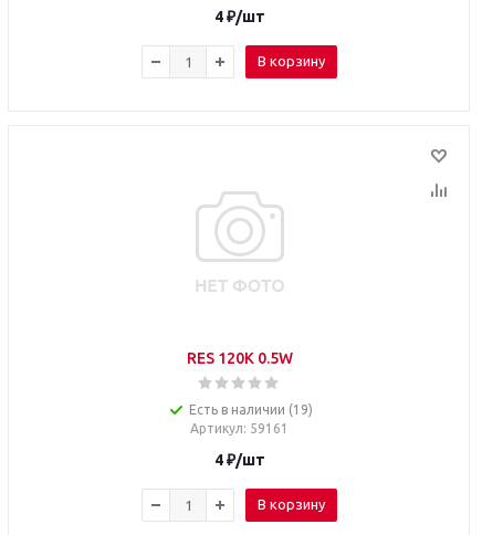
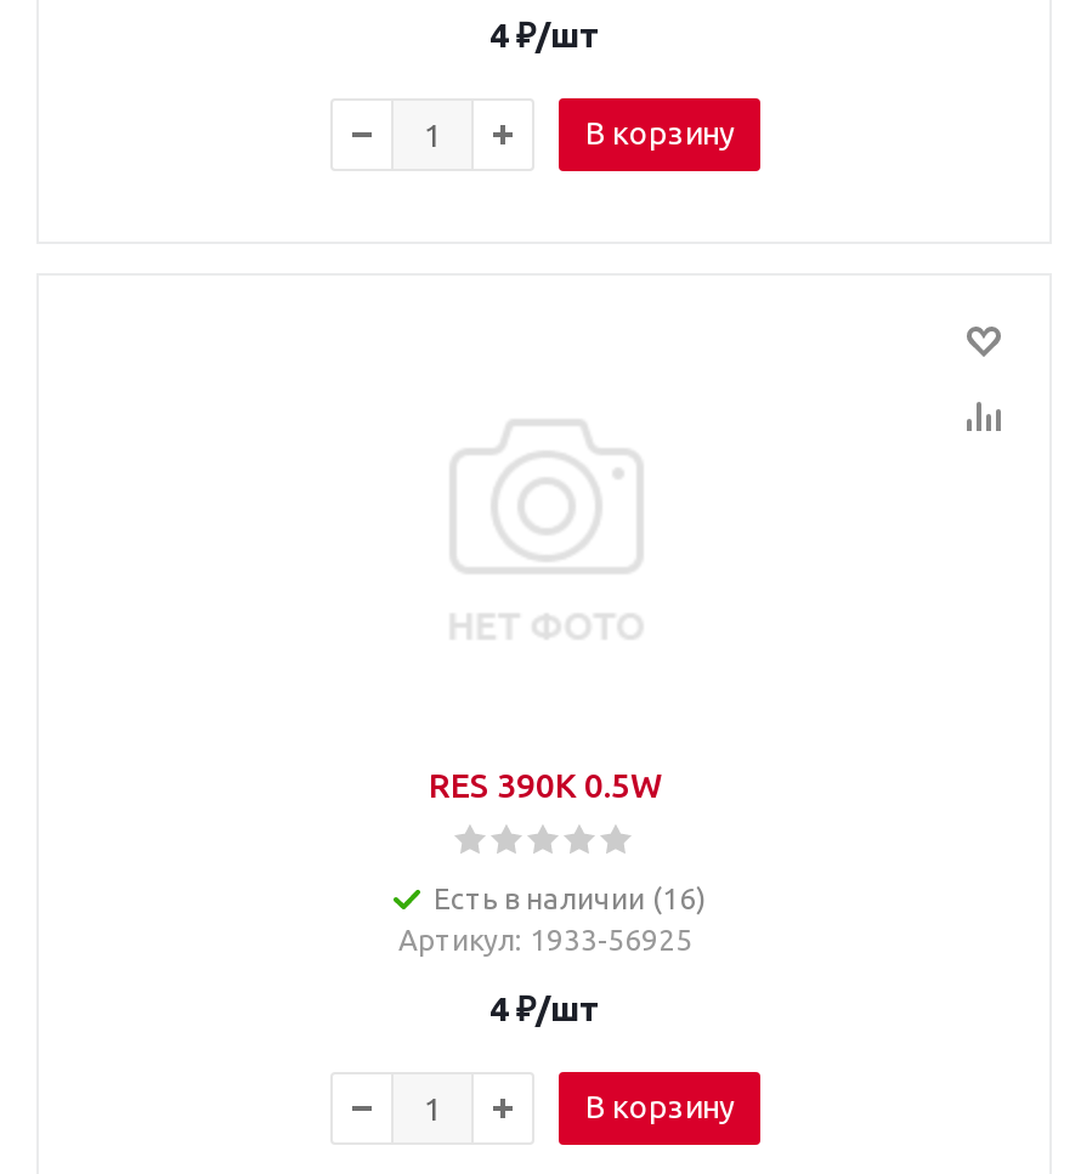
[186,349,292,367] RES 120K 0.5W -> [429,766,662,805] RES 390K 0.5W
[188,402,312,417] Есть в наличии (19) -> [434,883,706,914] Есть в наличии (16)
[190,421,289,436] Артикул: 59161 -> [398,924,692,955] Артикул: 1933-56925

